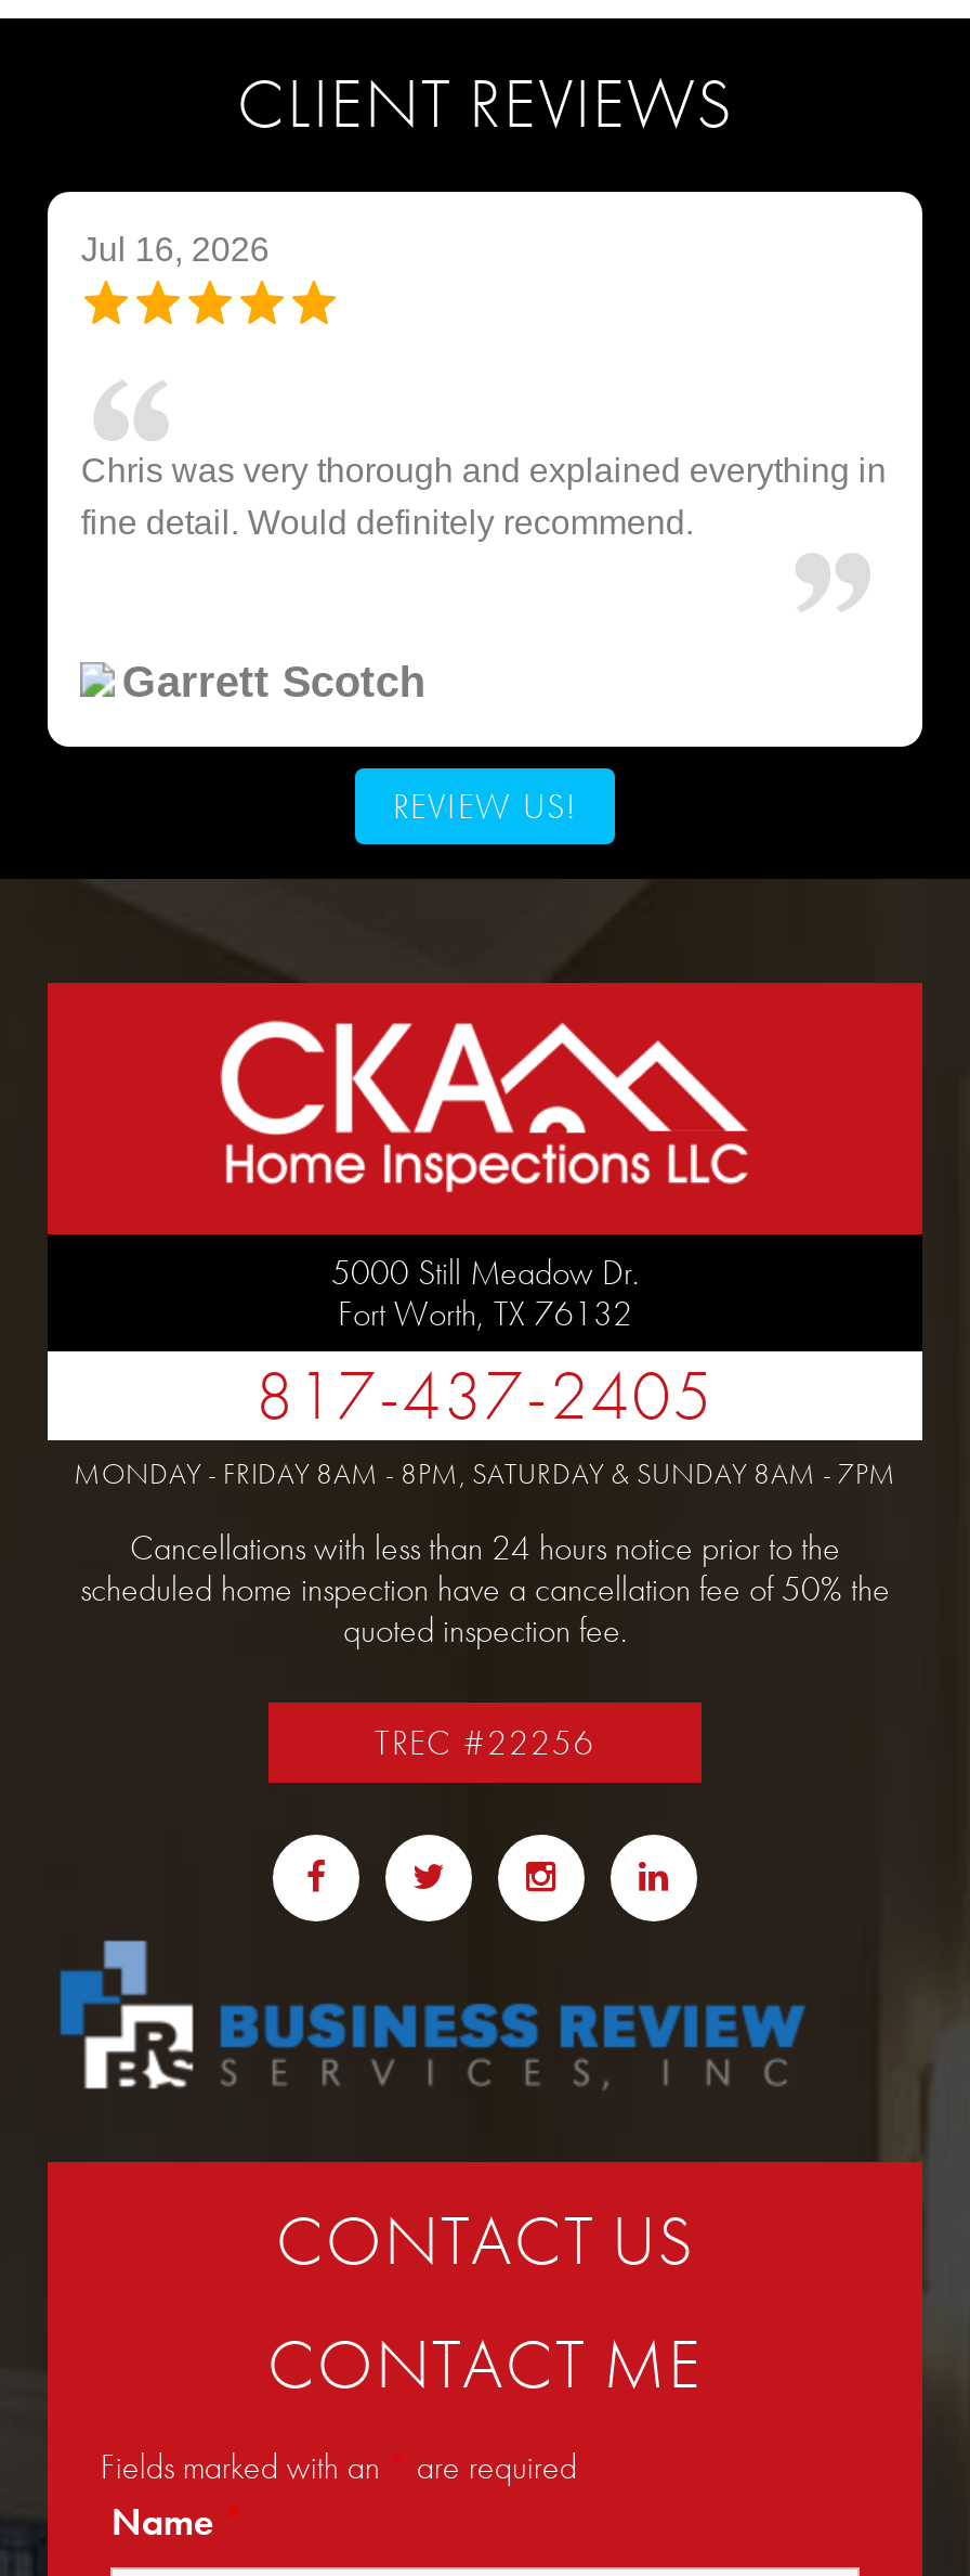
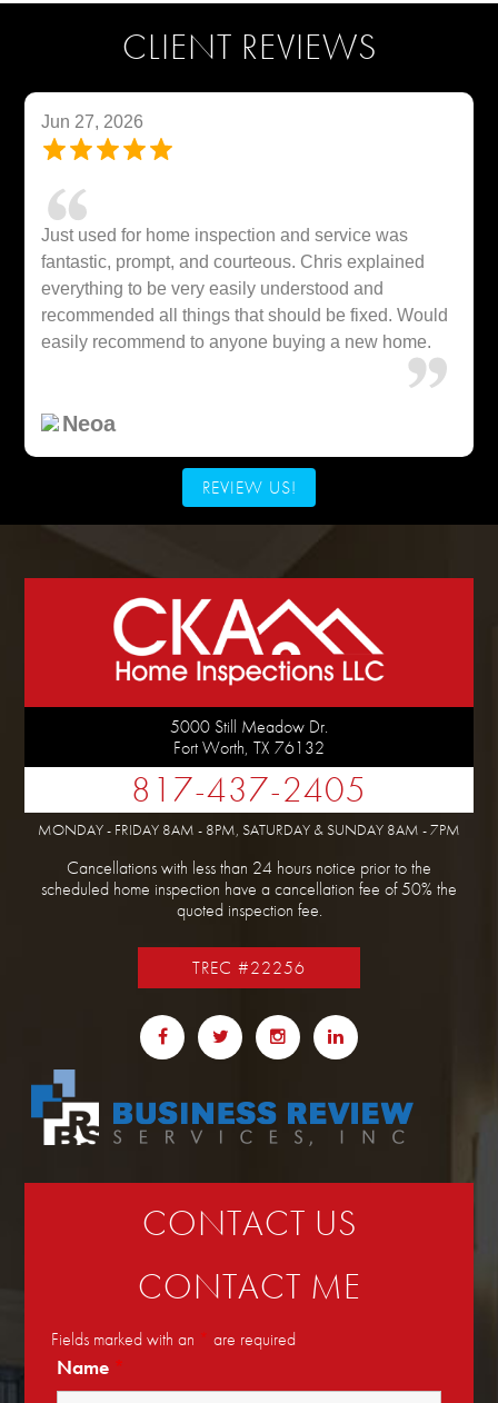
[81,232,269,269] Jul 16, 2026 -> [42,113,144,132] Jun 27, 2026
[81,451,886,540] Chris was very thorough and explained everything in | fine detail. Would definitely recommend. -> [42,225,448,351] Just used for home inspection and service was | fantastic, prompt, and courteous. Chris explained | everything to be very easily understood and | recommended all things that should be fixed. Would | easily recommend to anyone buying a new home.
[122,658,425,706] Garrett Scotch -> [63,411,116,436] Neoa

